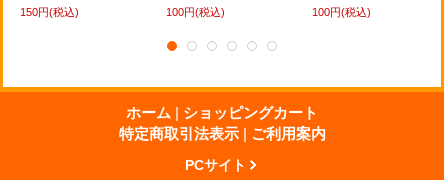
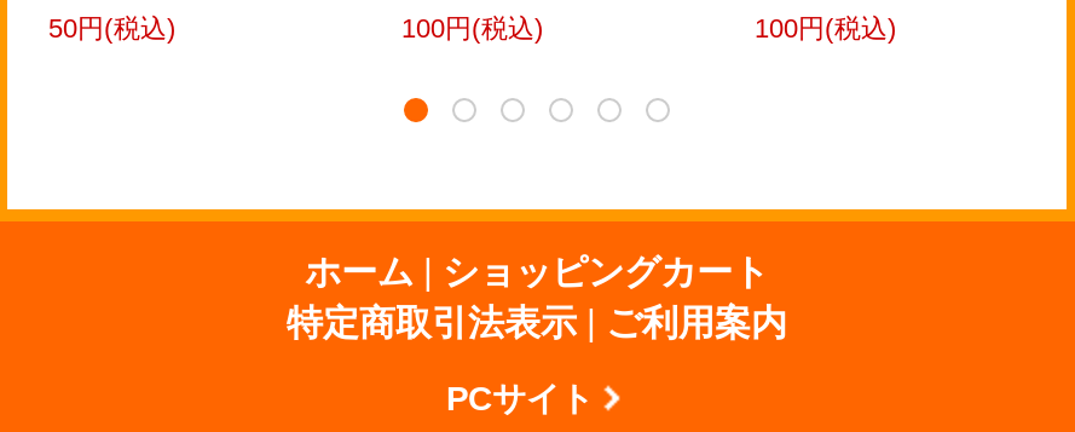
[20,5,79,17] 150円(税込) -> [48,12,177,41] 50円(税込)

